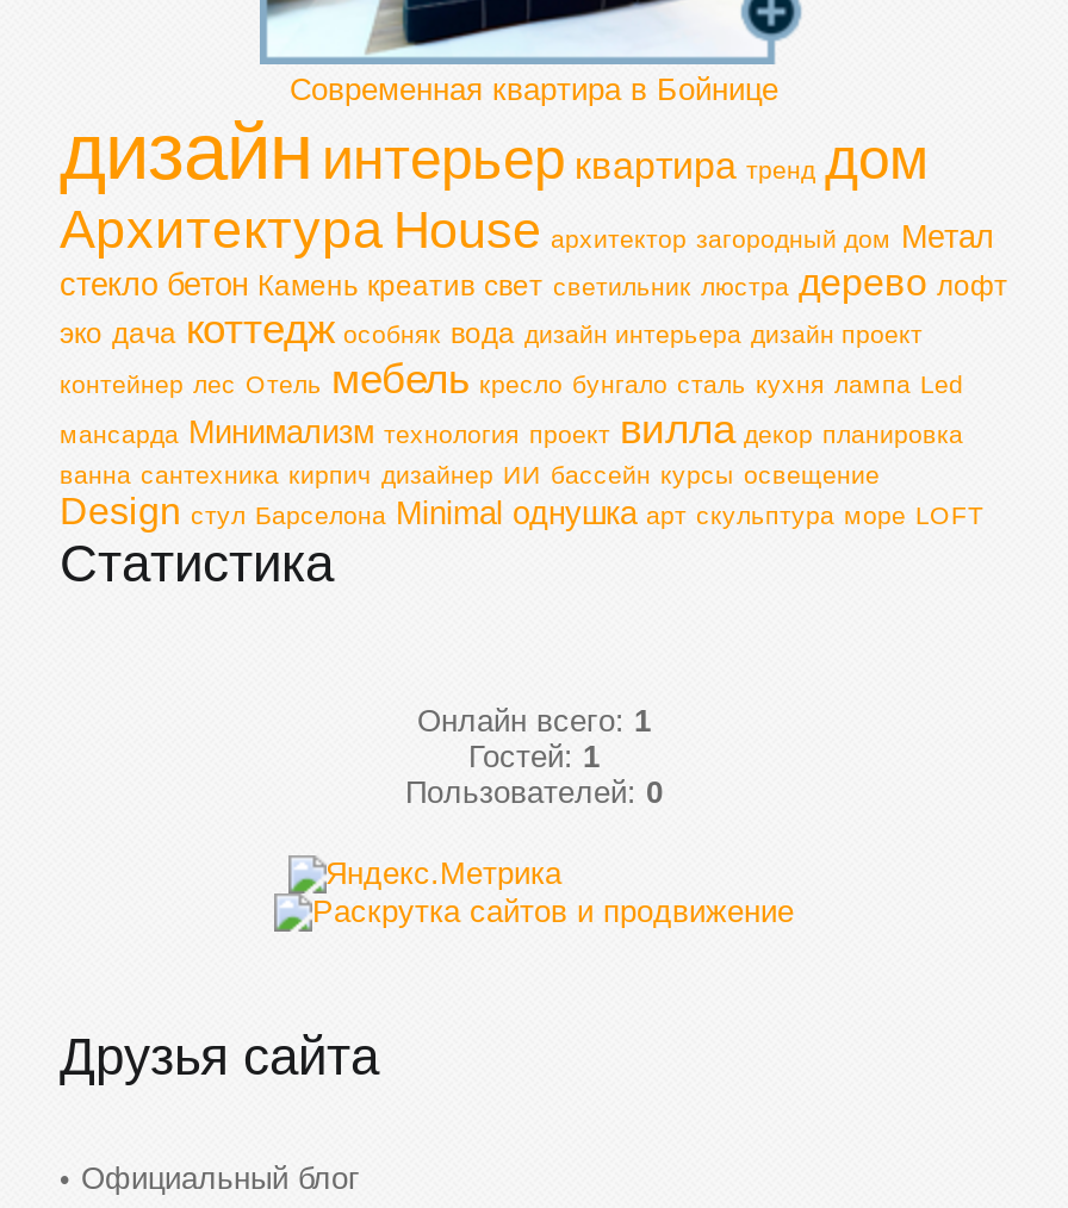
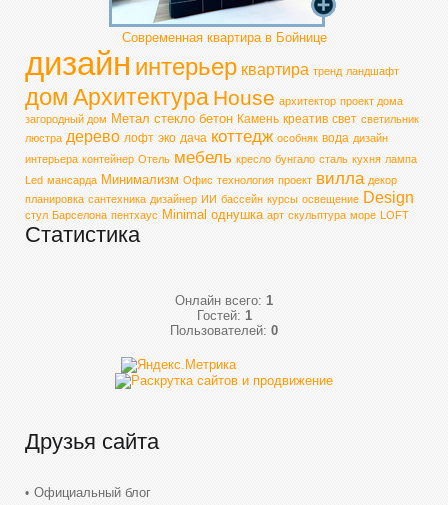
[60,107,1008,531] дизайн интерьер квартира тренд дом | Архитектура House архитектор загородный дом Метал | стекло бетон Камень креатив свет светильник люстра дерево лофт | эко дача коттедж особняк вода дизайн интерьера дизайн проект | контейнер лес Отель мебель кресло бунгало сталь кухня лампа Led | мансарда Минимализм технология проект вилла декор планировка | ванна сантехника кирпич дизайнер ИИ бассейн курсы освещение | Design стул Барселона Minimal однушка арт скульптура море LOFT -> [25,45,419,222] дизайн интерьер квартира тренд ландшафт | дом Архитектура House архитектор проект дома | загородный дом Метал стекло бетон Камень креатив свет светильник | люстра дерево лофт эко дача коттедж особняк вода дизайн | интерьера контейнер Отель мебель кресло бунгало сталь кухня лампа | Led мансарда Минимализм Офис технология проект вилла декор | планировка сантехника дизайнер ИИ бассейн курсы освещение Design | стул Барселона пентхаус Minimal однушка арт скульптура море LOFT

